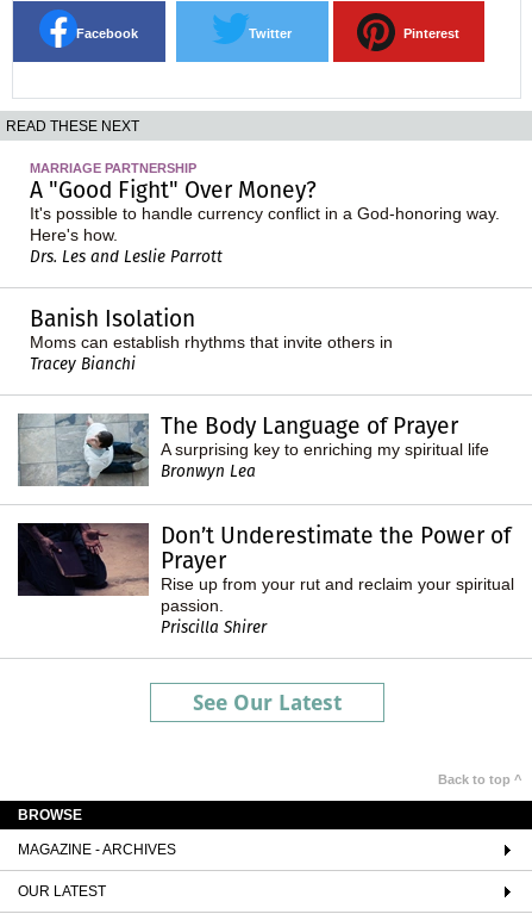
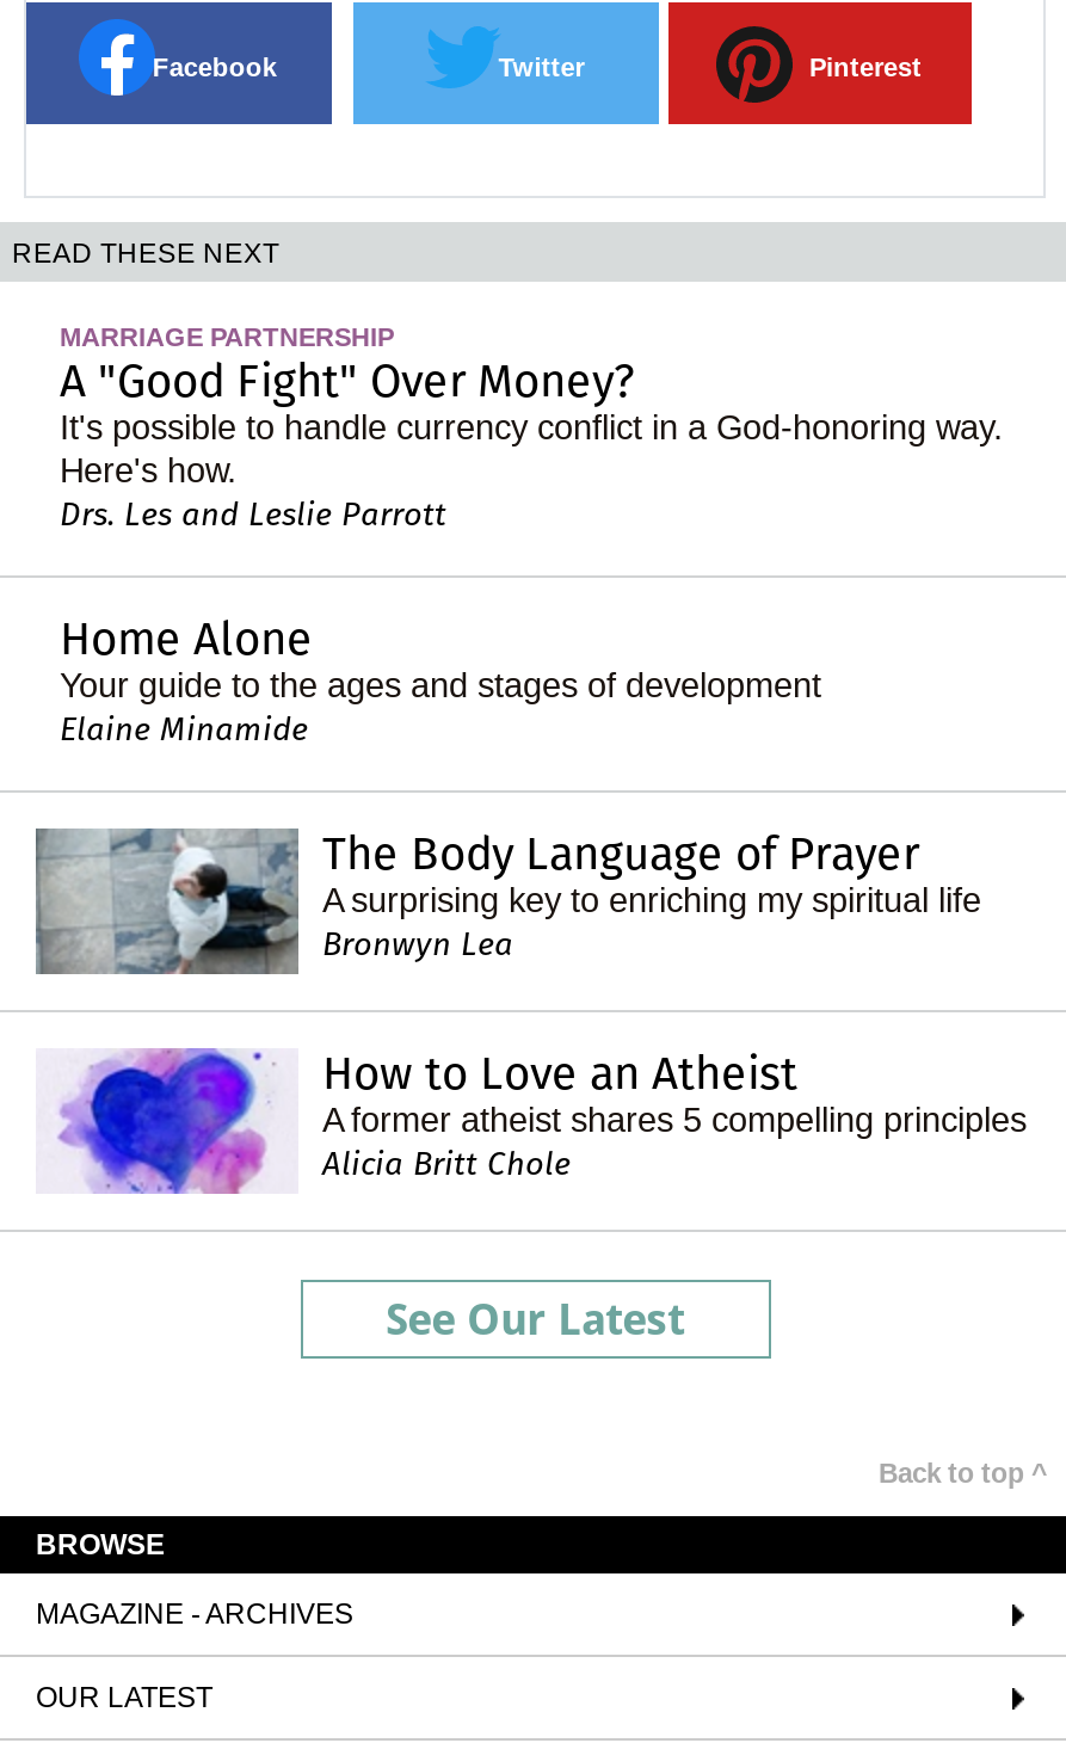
[30,303,393,375] Banish Isolation | Moms can establish rhythms that invite others in | Tracey Bianchi -> [60,606,821,752] Home Alone | Your guide to the ages and stages of development | Elaine Minamide
[17,519,514,639] [image] | Don’t Underestimate the Power of | Prayer | Rise up from your rut and reclaim your spiritual | passion. | Priscilla Shirer -> [36,1041,1027,1194] [image] | How to Love an Atheist | A former atheist shares 5 compelling principles | Alicia Britt Chole

